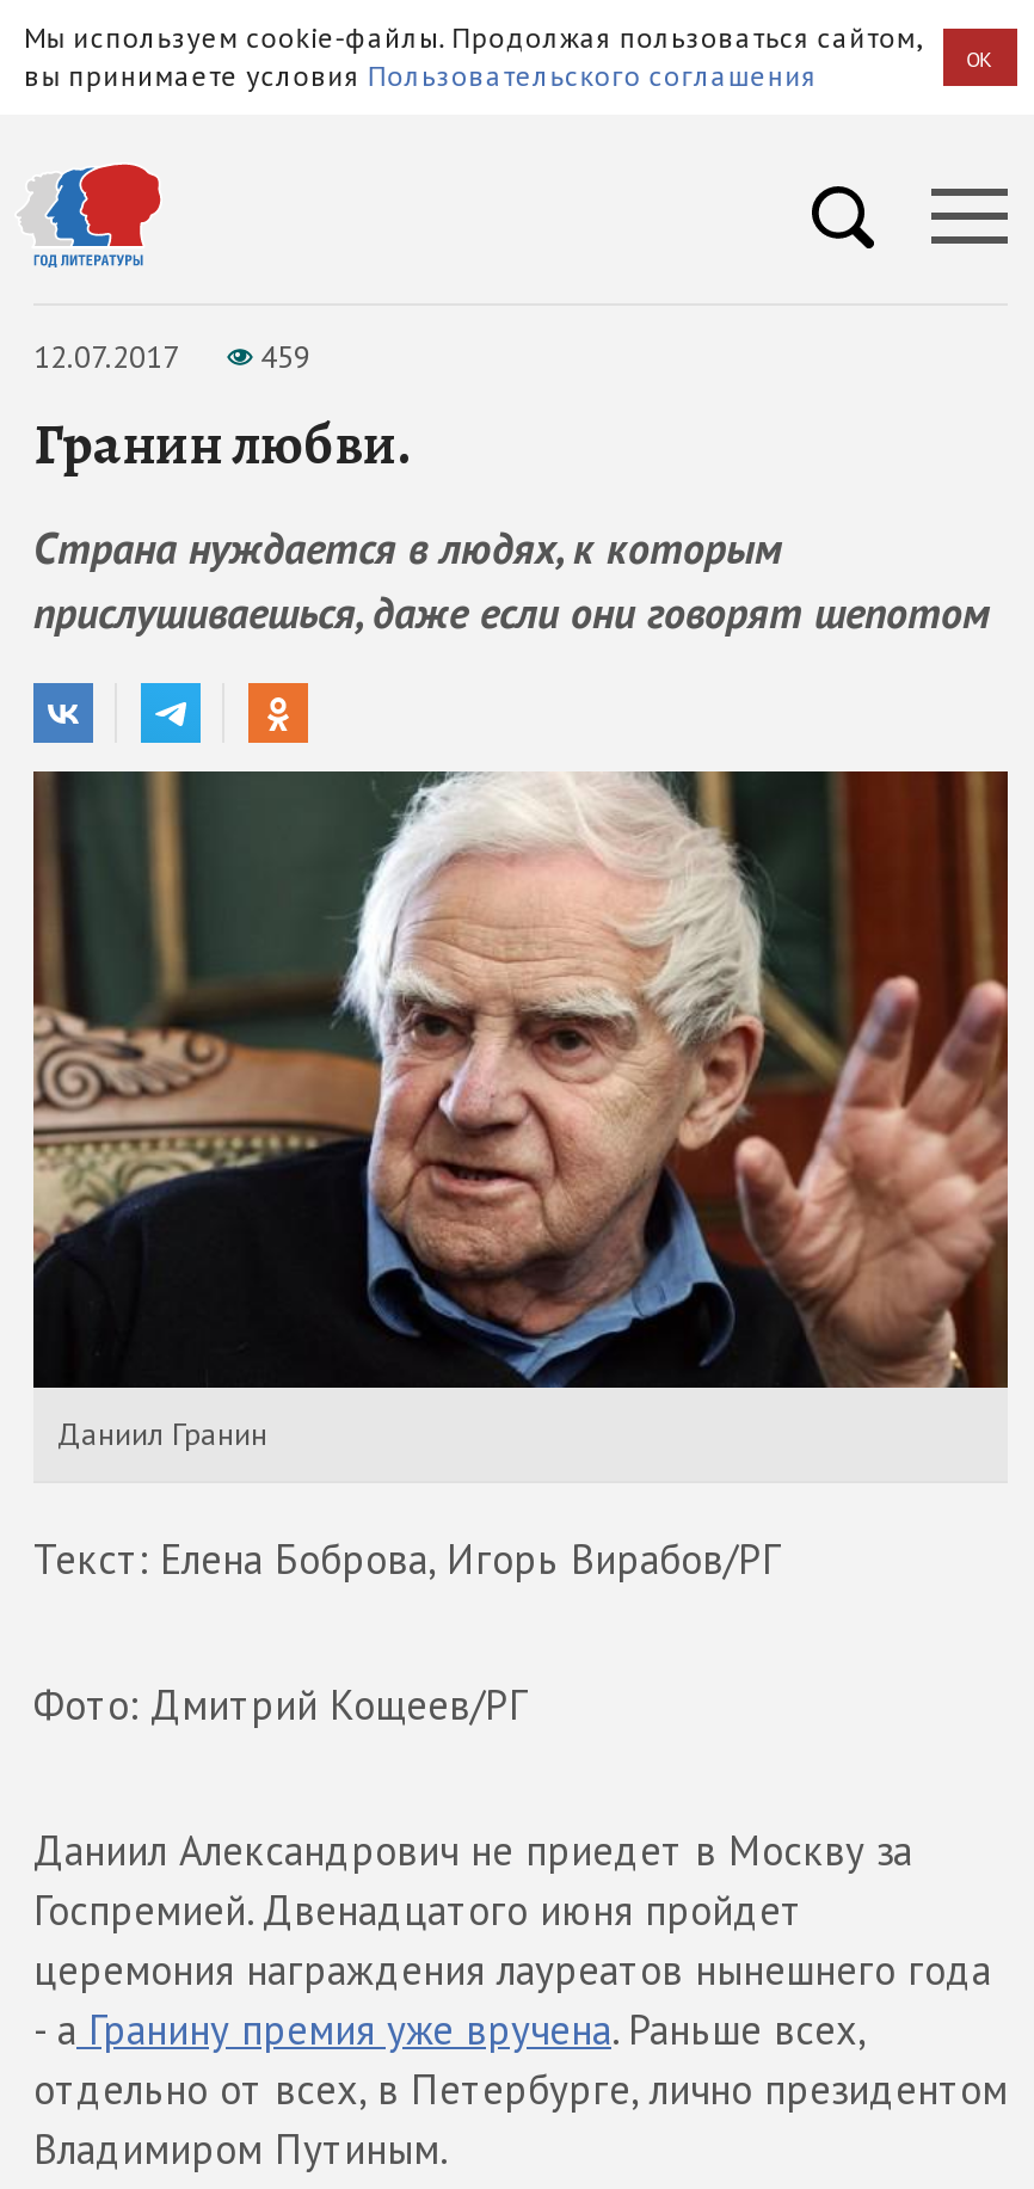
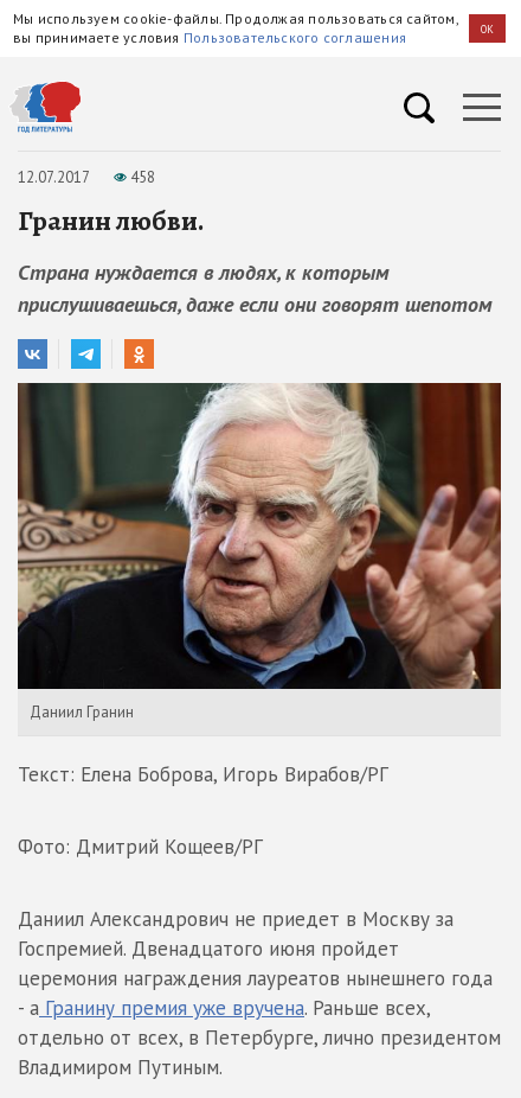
[33,337,310,377] 12.07.2017 459 -> [18,167,155,187] 12.07.2017 458

